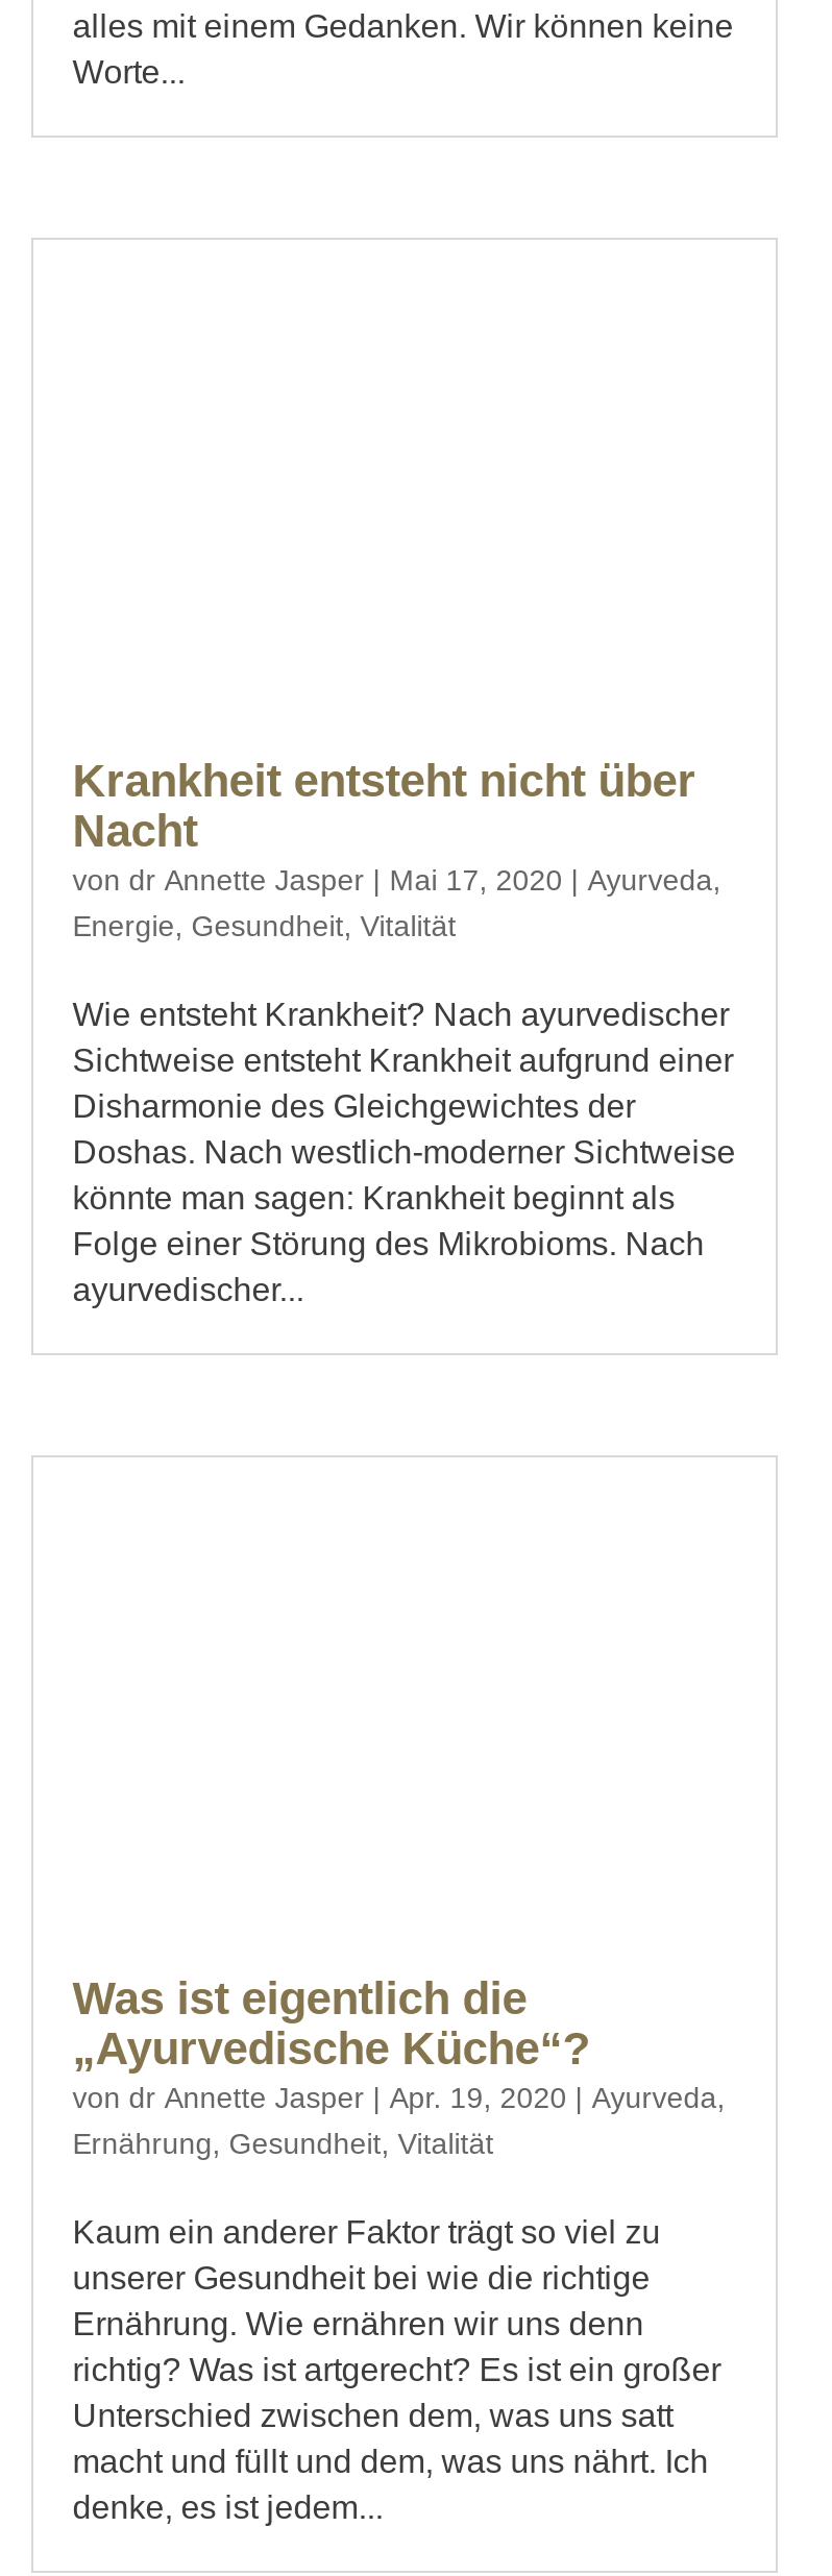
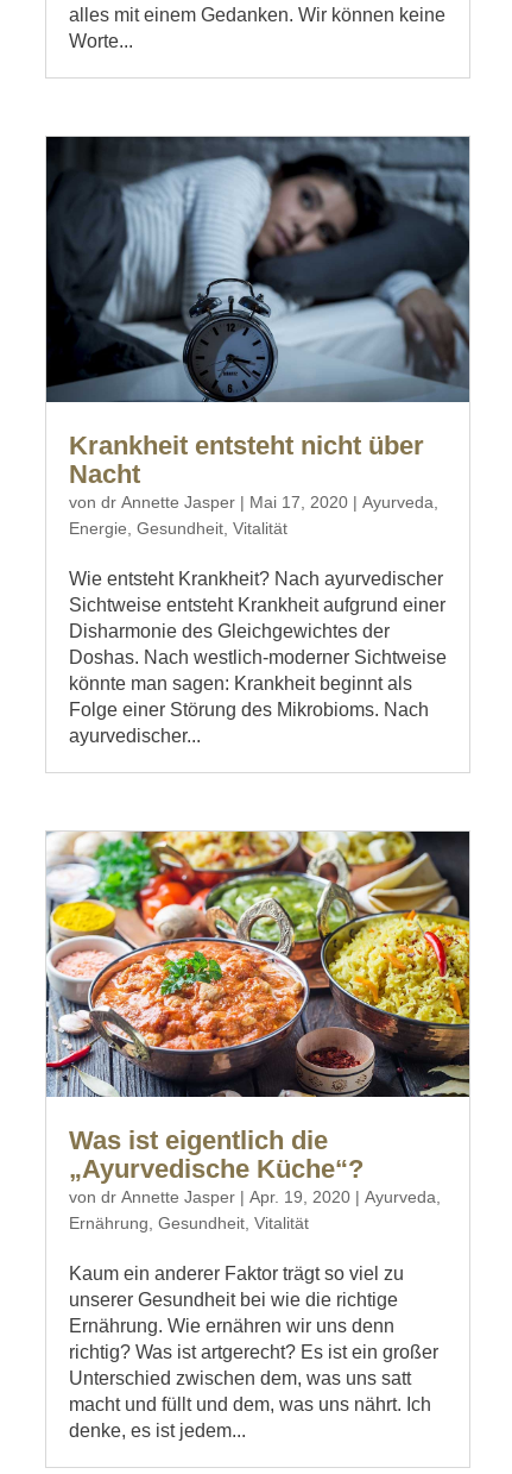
none -> [45,136,470,403] [image]
none -> [45,830,470,1098] [image]

